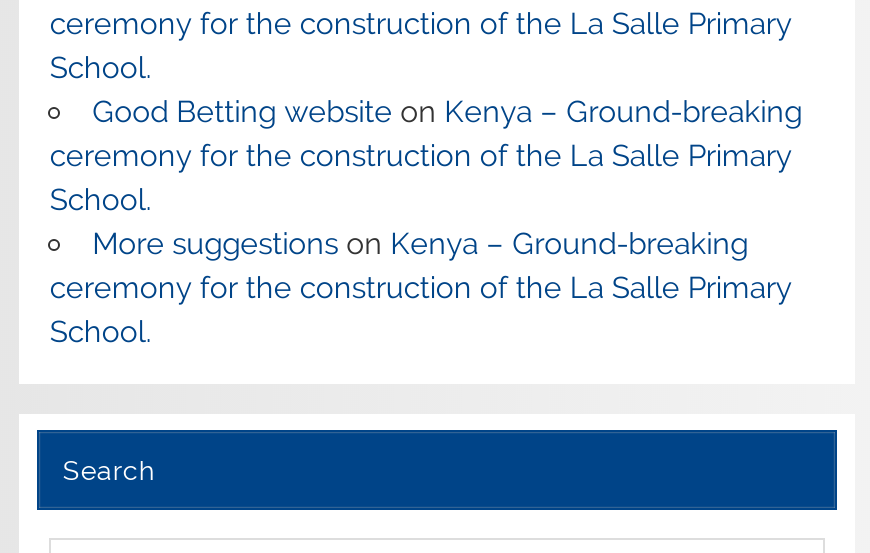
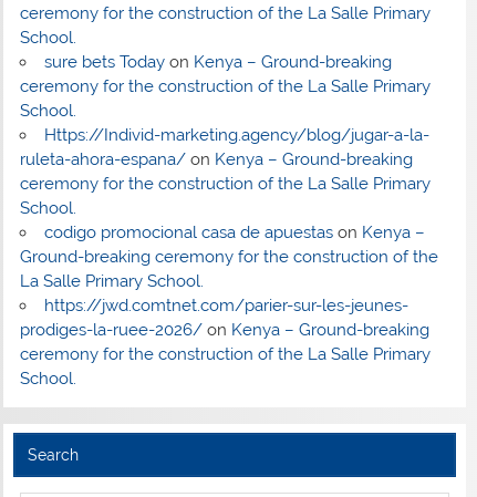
[92,93,802,129] Good Betting website on Kenya – Ground-breaking -> [44,52,391,72] sure bets Today on Kenya – Ground-breaking
[92,225,748,261] More suggestions on Kenya – Ground-breaking -> [20,125,439,339] Https://Individ-marketing.agency/blog/jugar-a-la- | ruleta-ahora-espana/ on Kenya – Ground-breaking | ceremony for the construction of the La Salle Primary | School. | codigo promocional casa de apuestas on Kenya – | Ground-breaking ceremony for the construction of the | La Salle Primary School. | https://jwd.comtnet.com/parier-sur-les-jeunes- | prodiges-la-ruee-2026/ on Kenya – Ground-breaking

